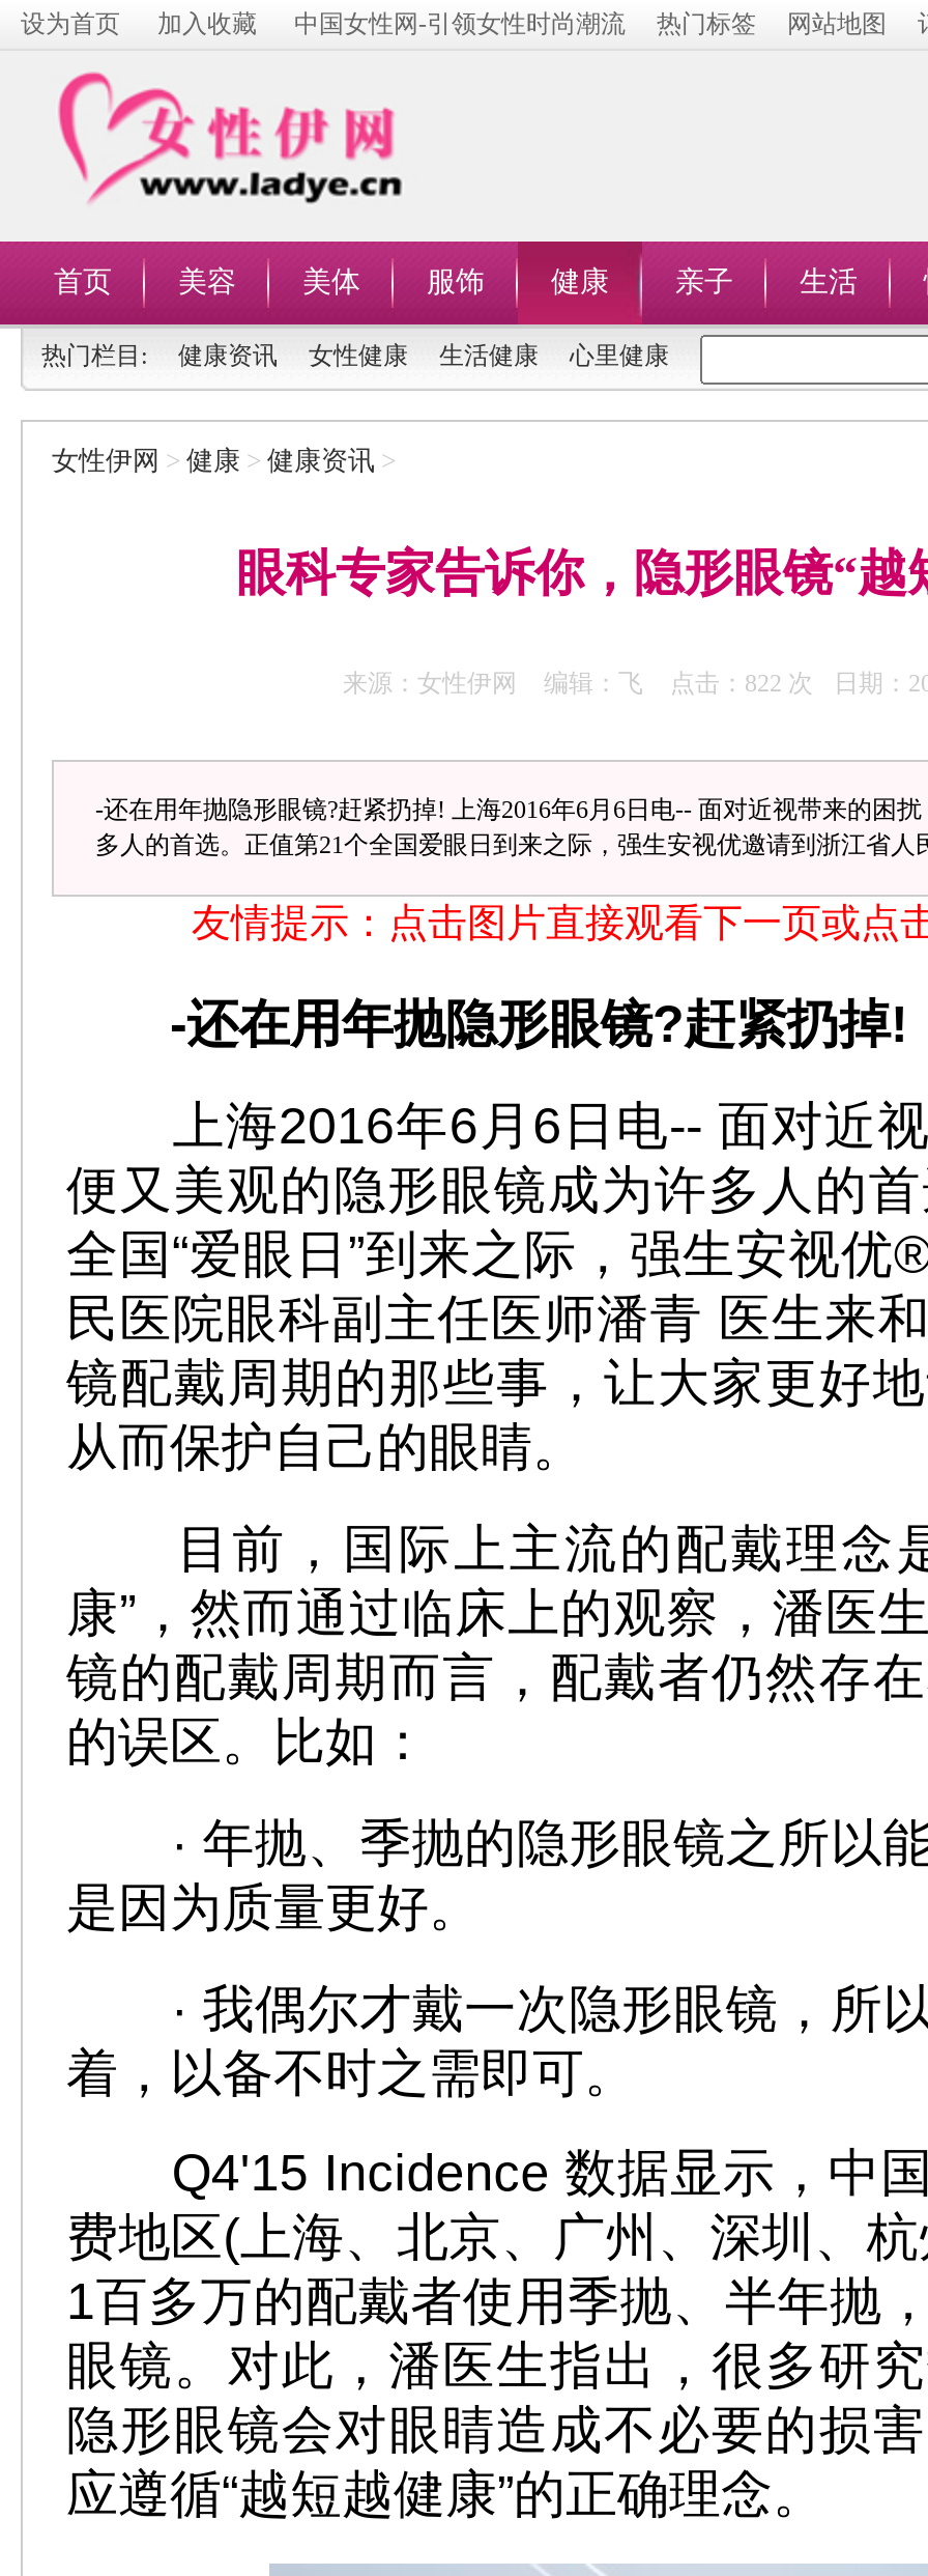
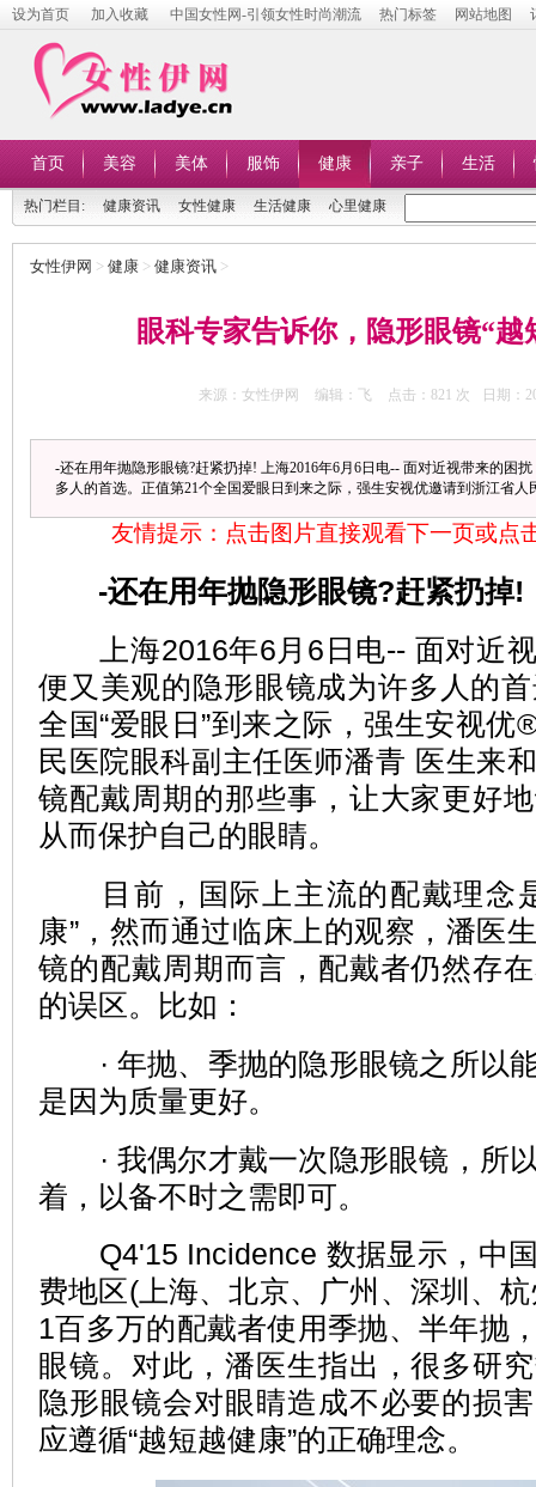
[670,668,813,697] 点击：822 次 -> [387,386,470,403] 点击：821 次

